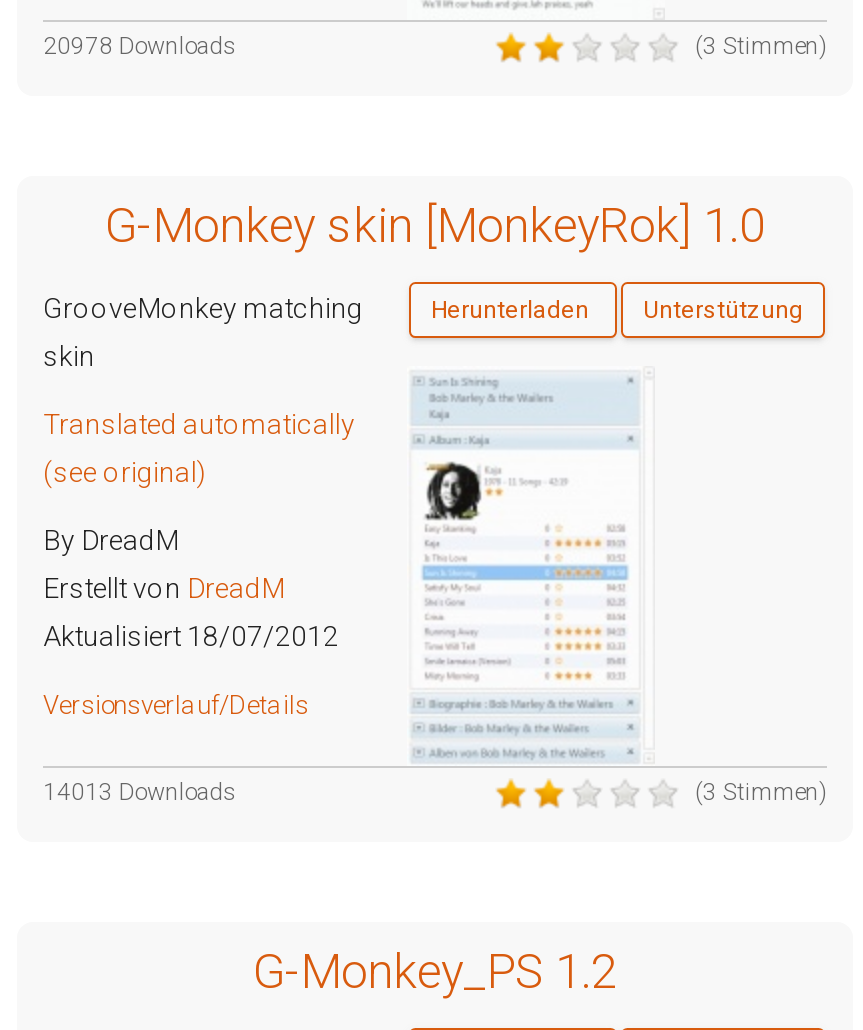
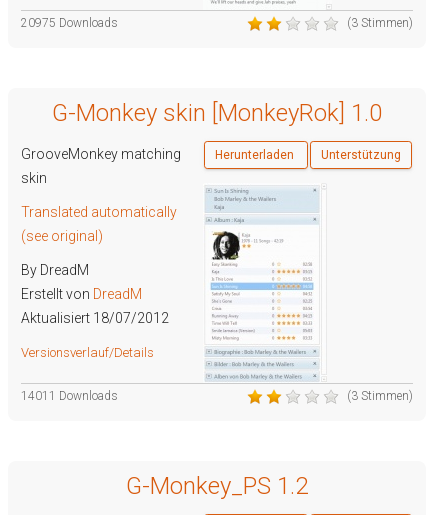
[43,32,237,60] 20978 Downloads -> [21,16,118,30] 20975 Downloads
[43,778,237,806] 14013 Downloads -> [21,389,118,403] 14011 Downloads

